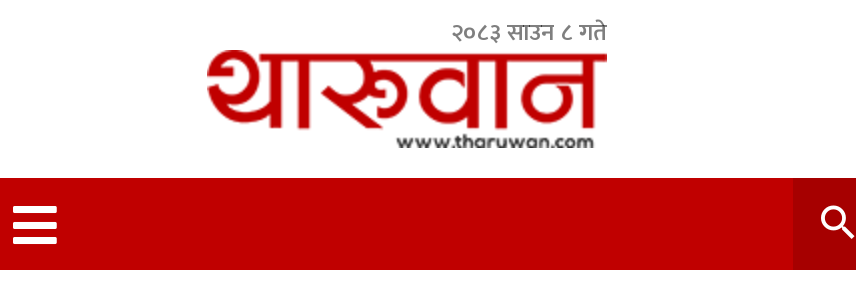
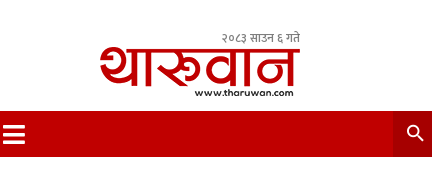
[451,12,607,52] २०८३ साउन ८ गते -> [222,28,300,48] २०८३ साउन ६ गते

